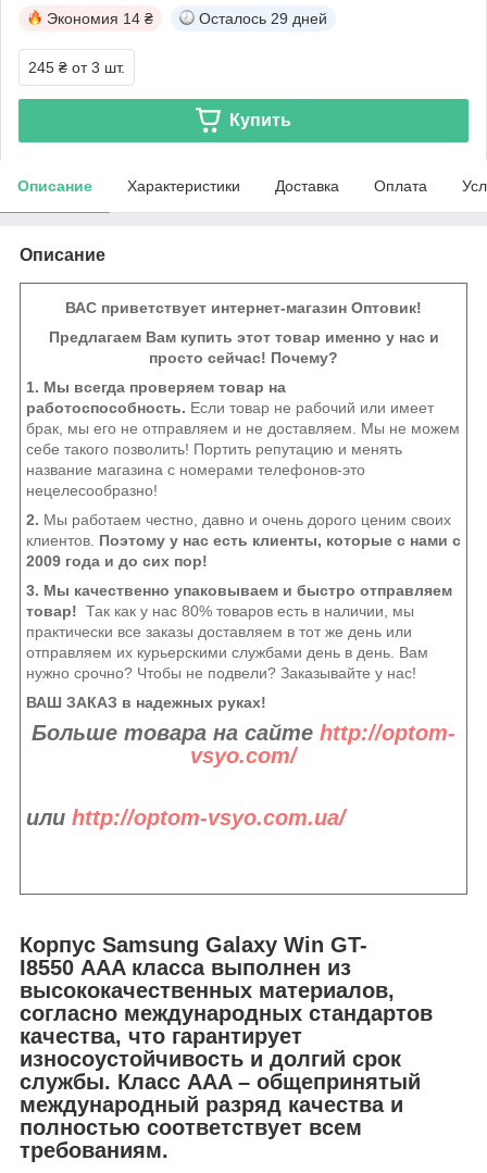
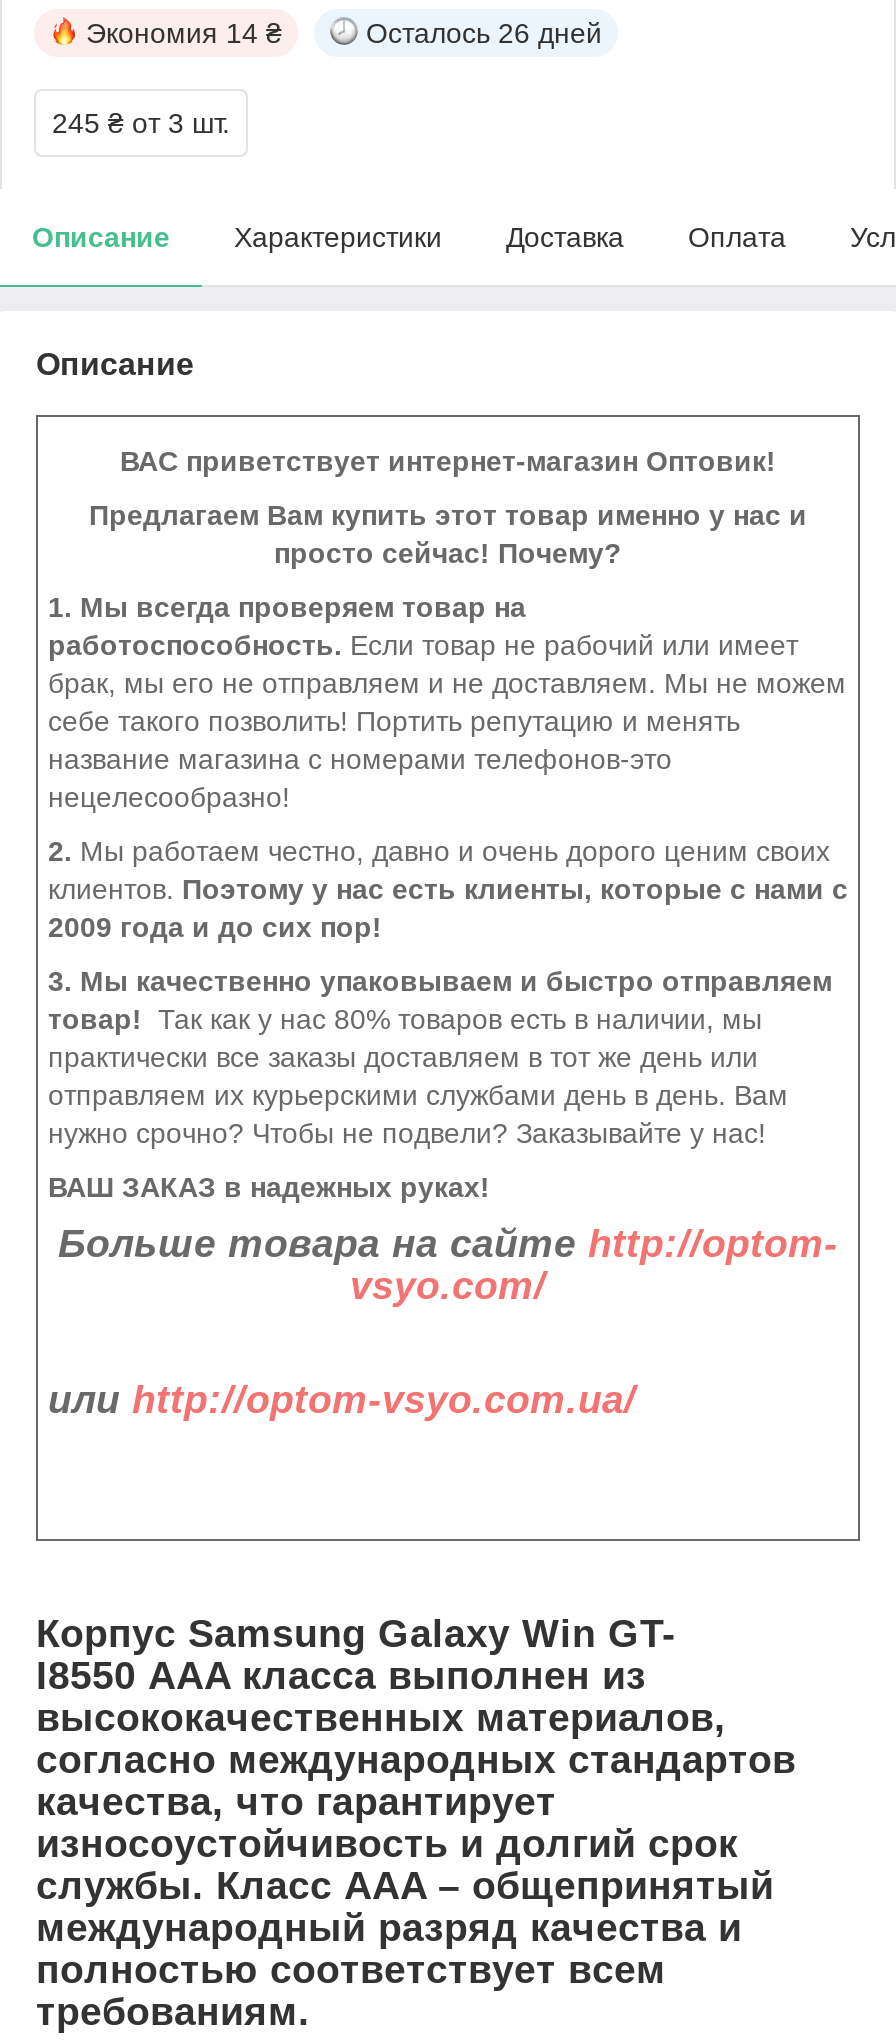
[199,10,327,27] Осталось 29 дней -> [366,17,602,49] Осталось 26 дней
[229,111,291,129] Купить -> none

